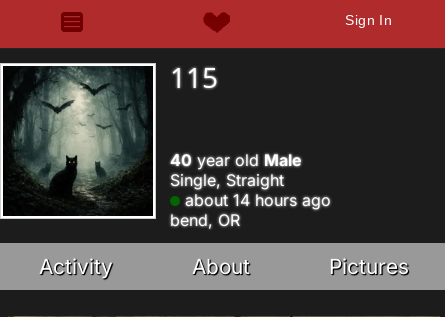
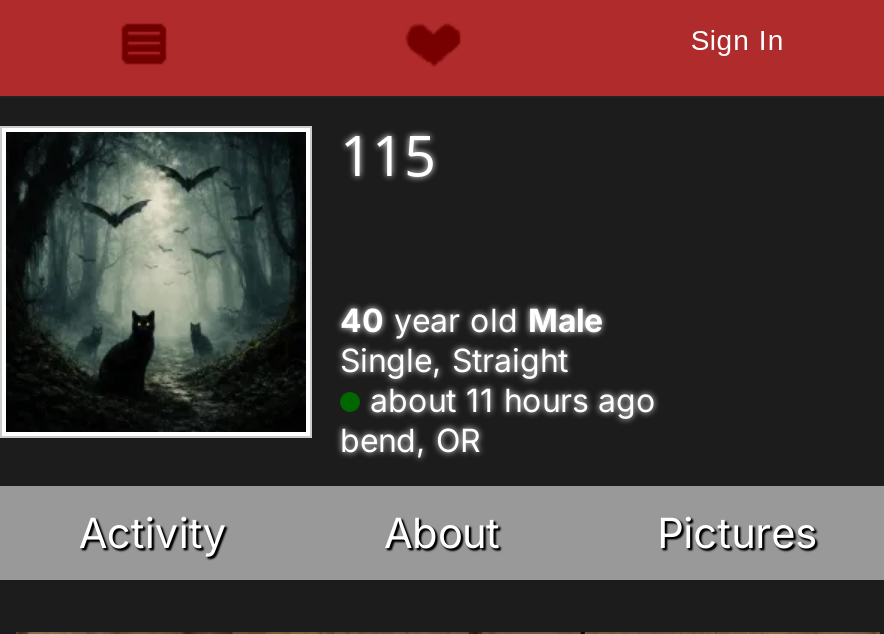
[180,190,331,210] about 14 hours ago -> [360,380,656,420] about 11 hours ago

